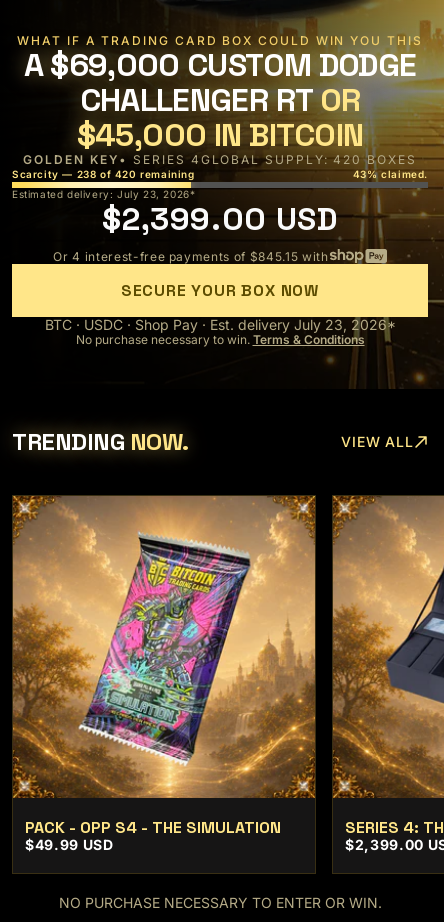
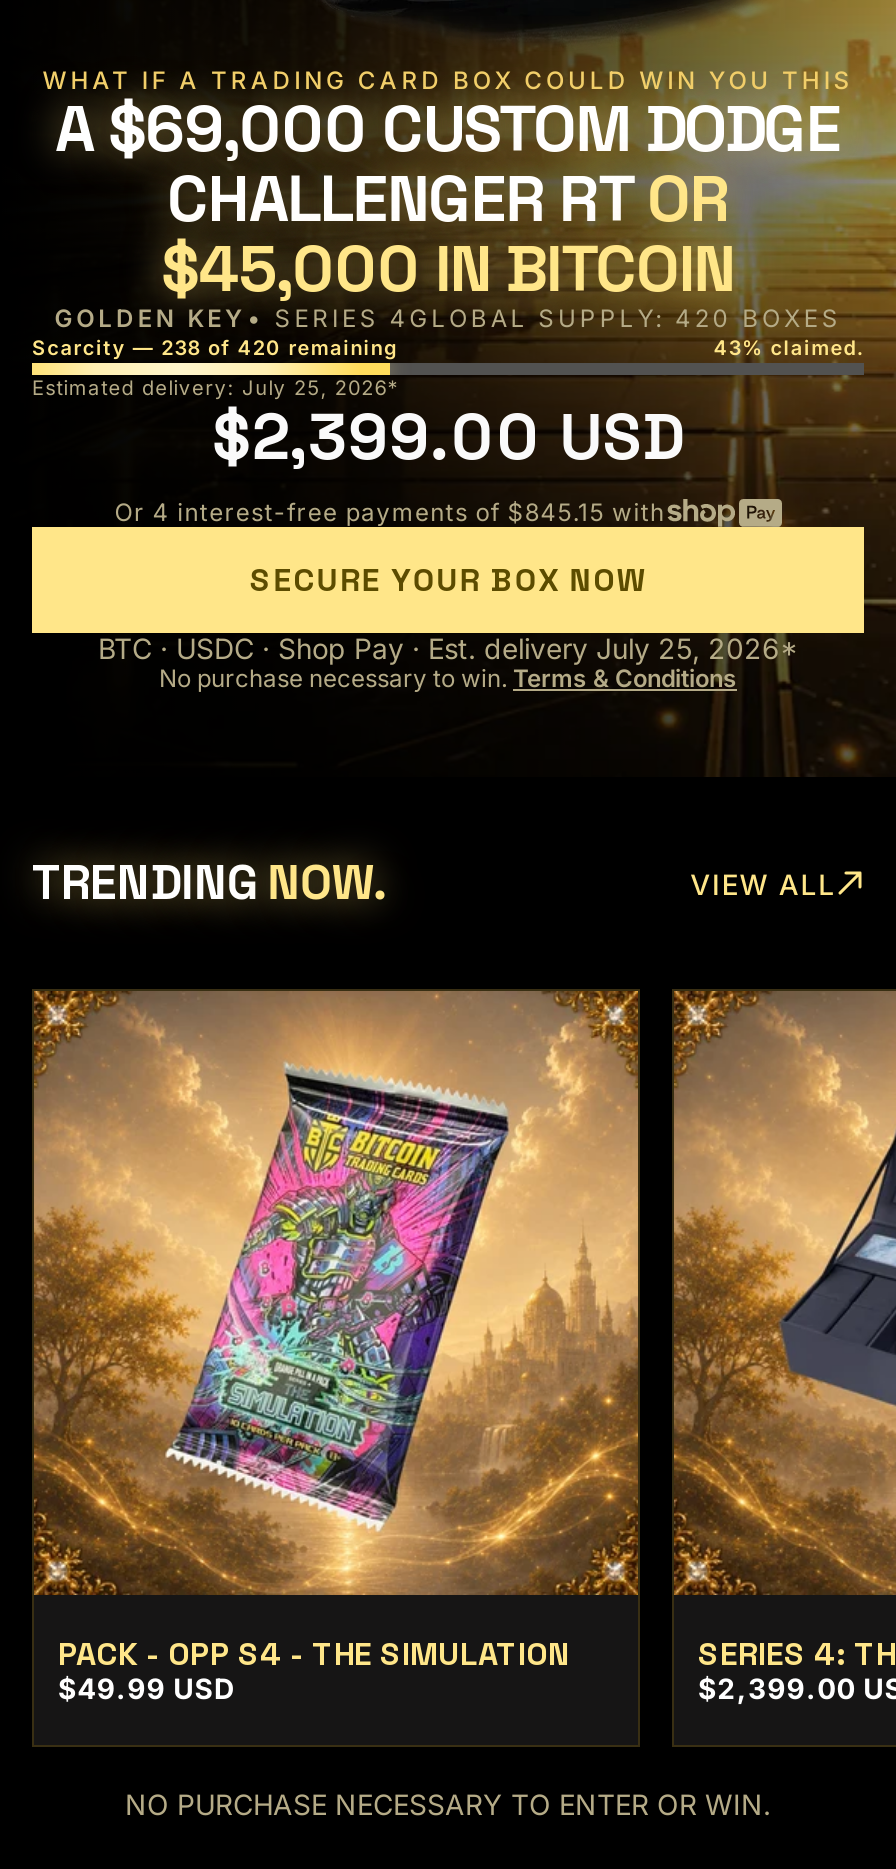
[12,188,195,200] Estimated delivery: July 23, 2026* -> [32,375,399,399] Estimated delivery: July 25, 2026*
[44,316,395,333] BTC · USDC · Shop Pay · Est. delivery July 23, 2026* -> [98,631,798,665] BTC · USDC · Shop Pay · Est. delivery July 25, 2026*

